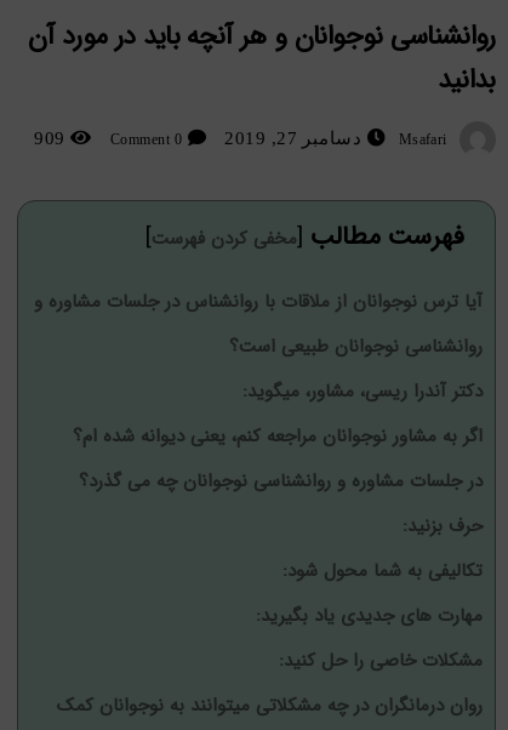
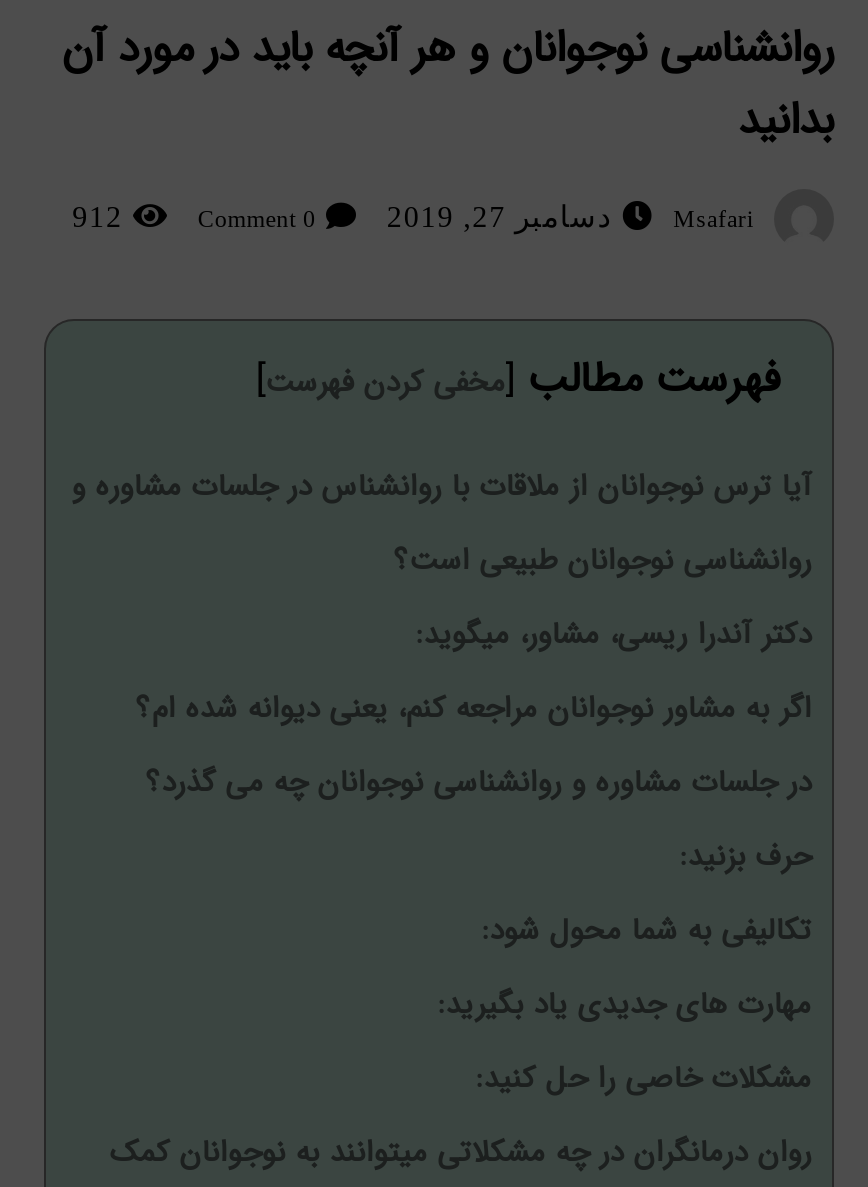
[34,128,65,148] 909 -> [72,200,123,232] 912

